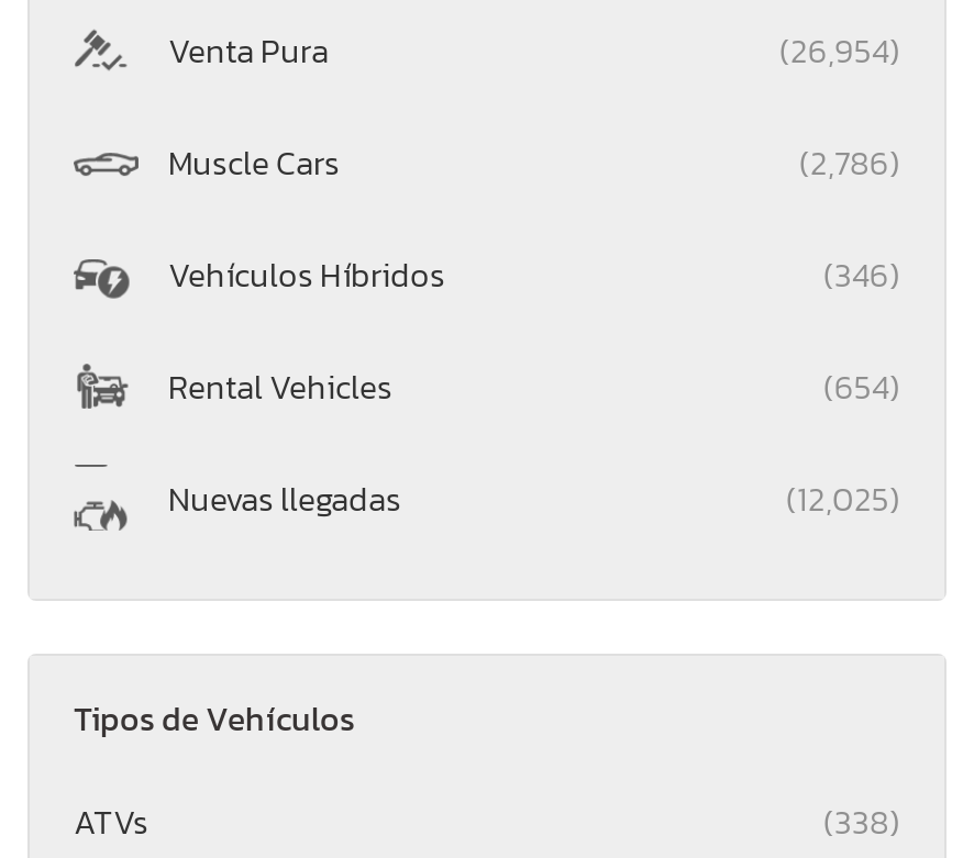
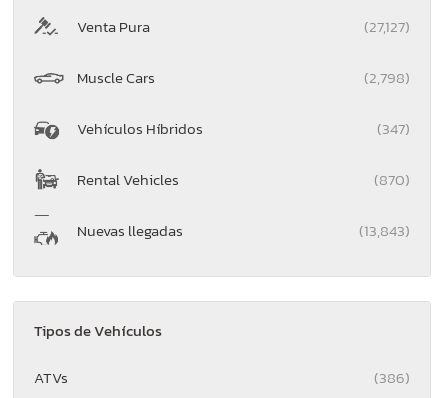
[779,24,900,75] (26,954) -> [364,14,410,37] (27,127)
[799,136,900,187] (2,786) -> [364,65,410,88] (2,798)
[823,248,900,299] (346) -> [377,116,410,139] (347)
[823,360,900,411] (654) -> [374,167,410,190] (870)
[786,472,900,523] (12,025) -> [359,218,410,241] (13,843)
[823,795,900,846] (338) -> [374,365,410,388] (386)

